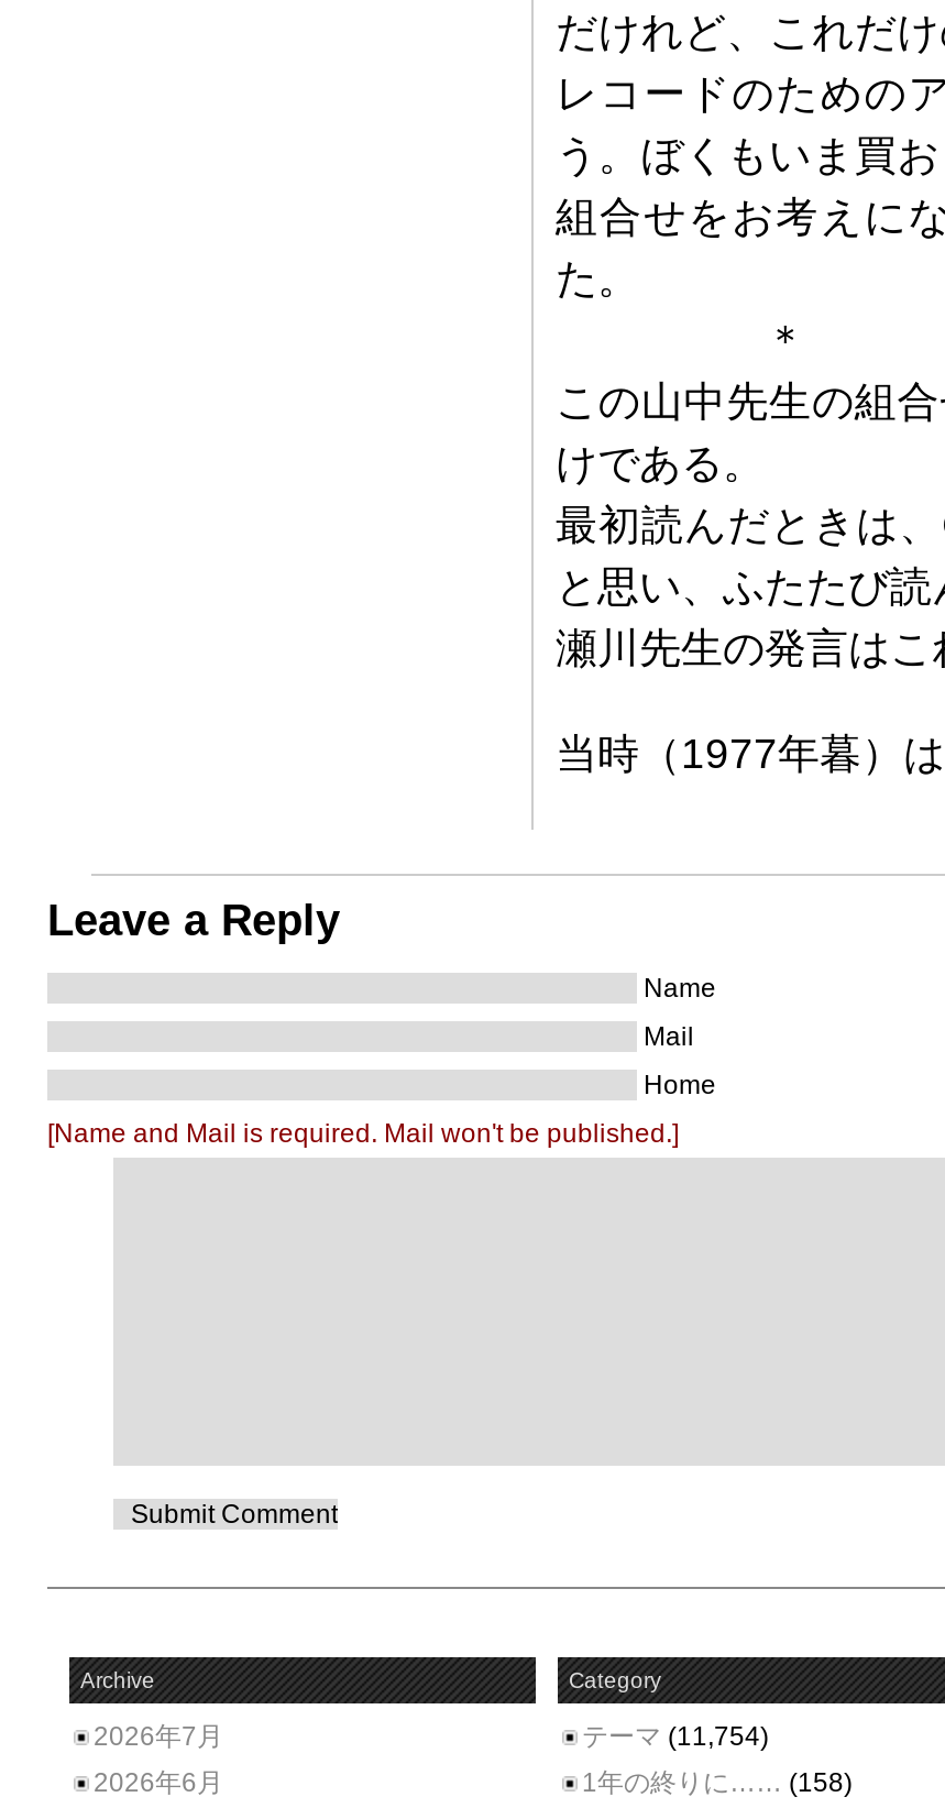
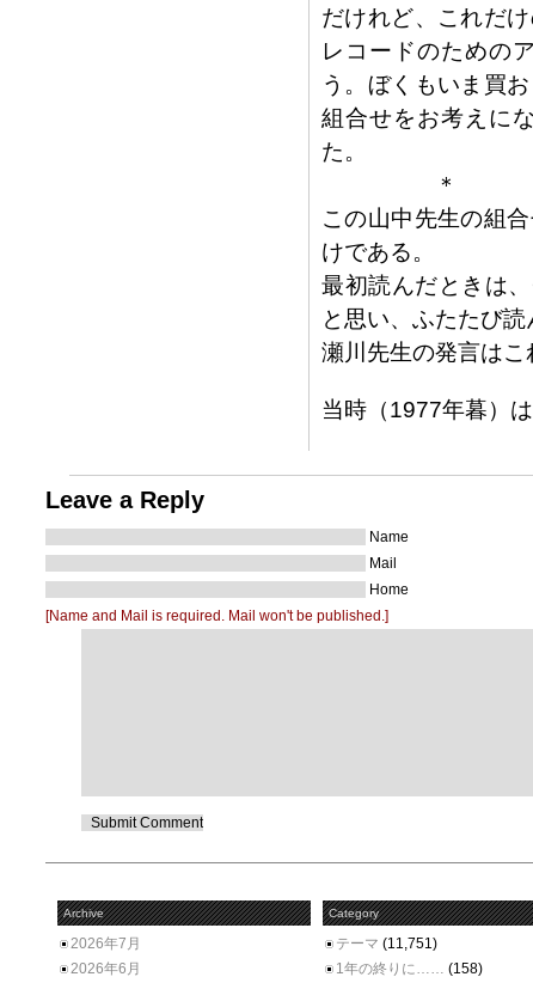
[582,1721,769,1752] テーマ(11,754) -> [336,935,437,952] テーマ(11,751)

